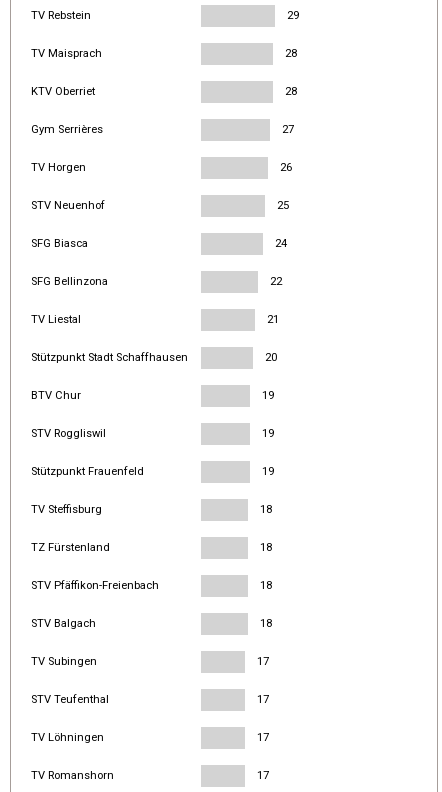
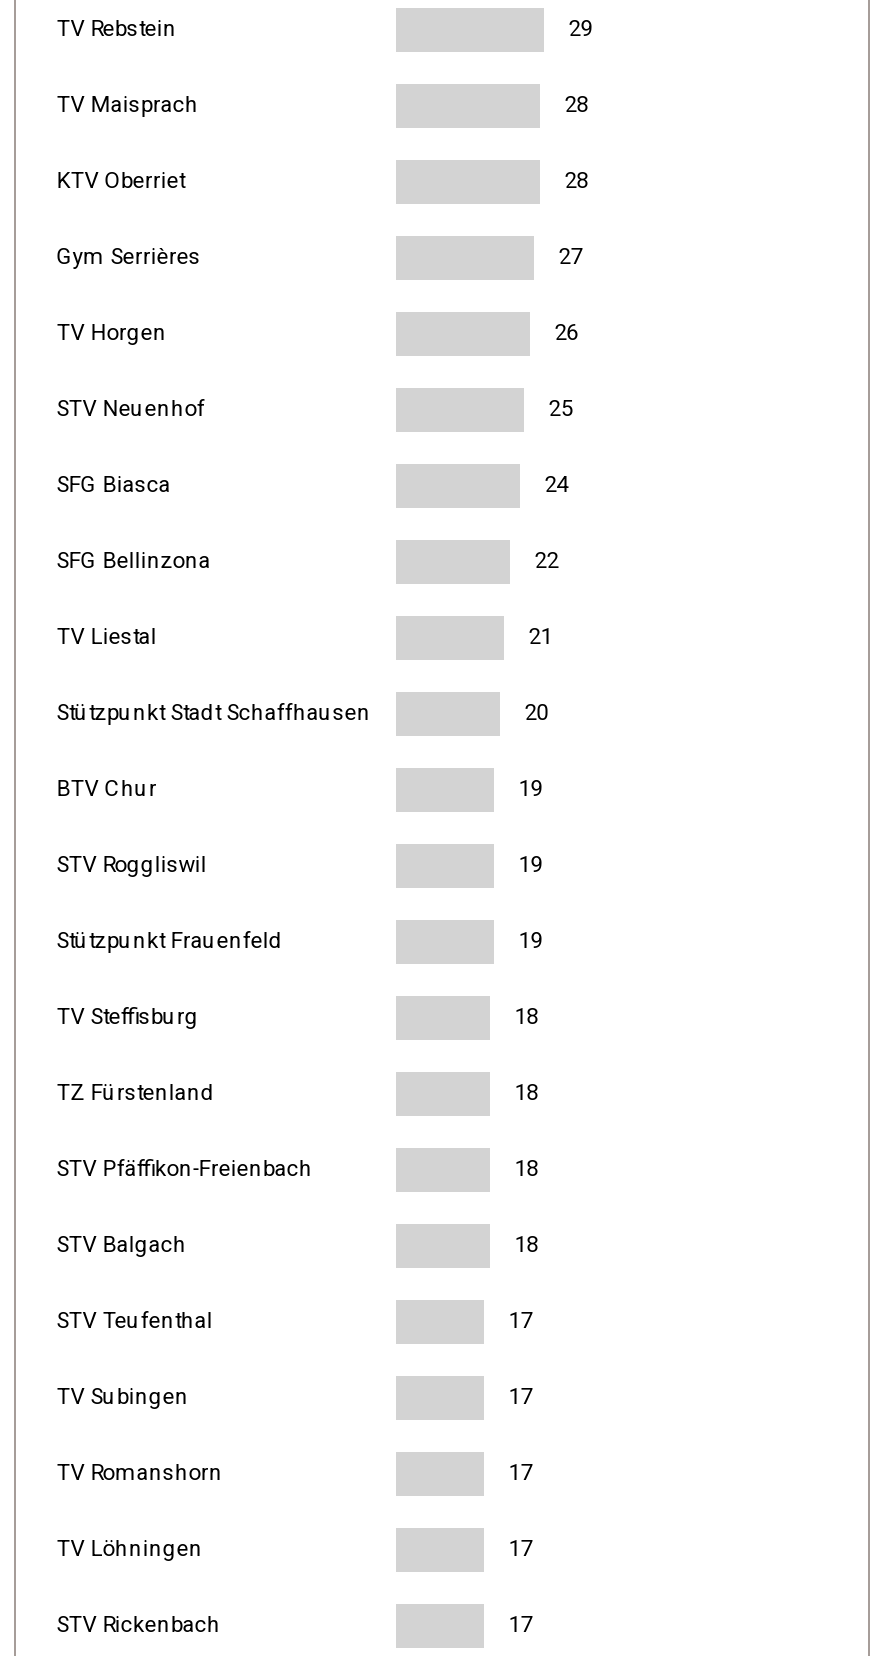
none -> [508,1309,532,1335] 17
moved [31,693,109,706] -> [56,1309,212,1335]: STV Teufenthal
moved [31,769,114,782] -> [56,1461,222,1487]: TV Romanshorn
none -> [56,1613,220,1639] STV Rickenbach

